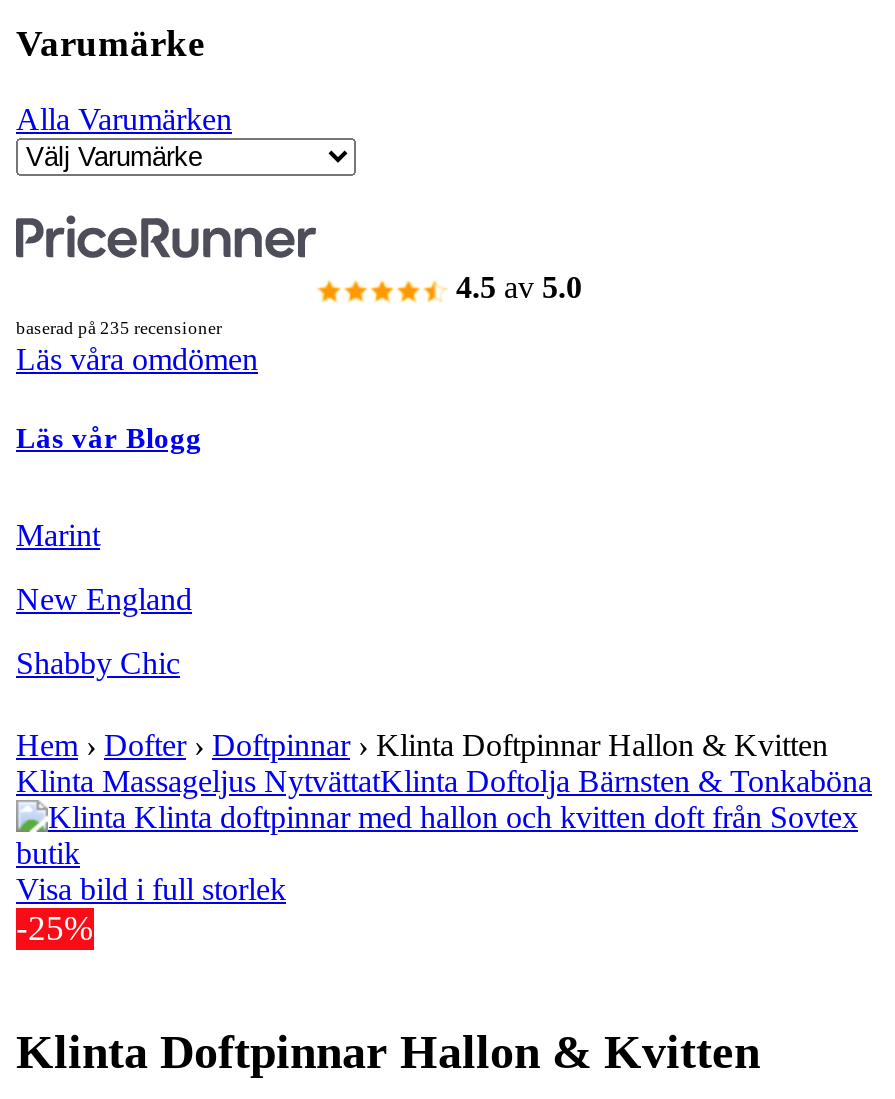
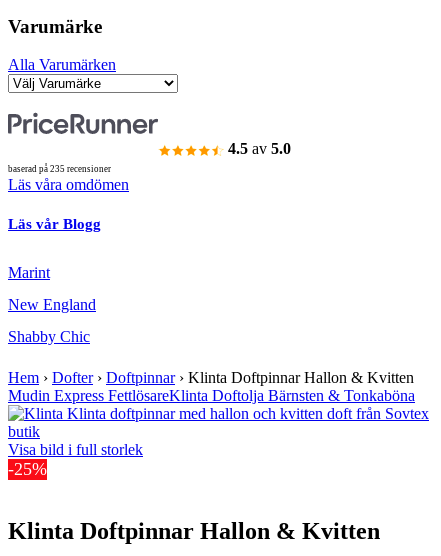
[16,765,872,799] Klinta Massageljus NytvättatKlinta Doftolja Bärnsten & Tonkaböna -> [8,387,415,404] Mudin Express FettlösareKlinta Doftolja Bärnsten & Tonkaböna

